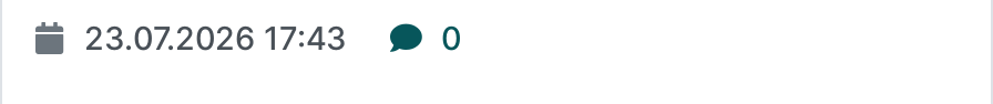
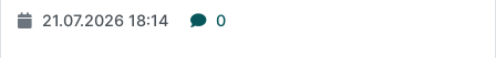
[75,20,346,57] 23.07.2026 17:43 -> [38,11,168,30] 21.07.2026 18:14

